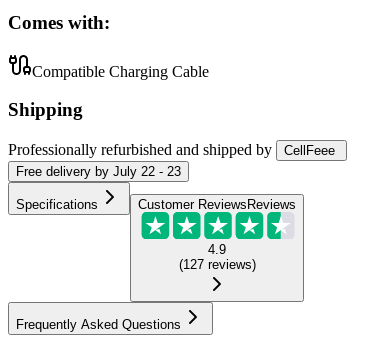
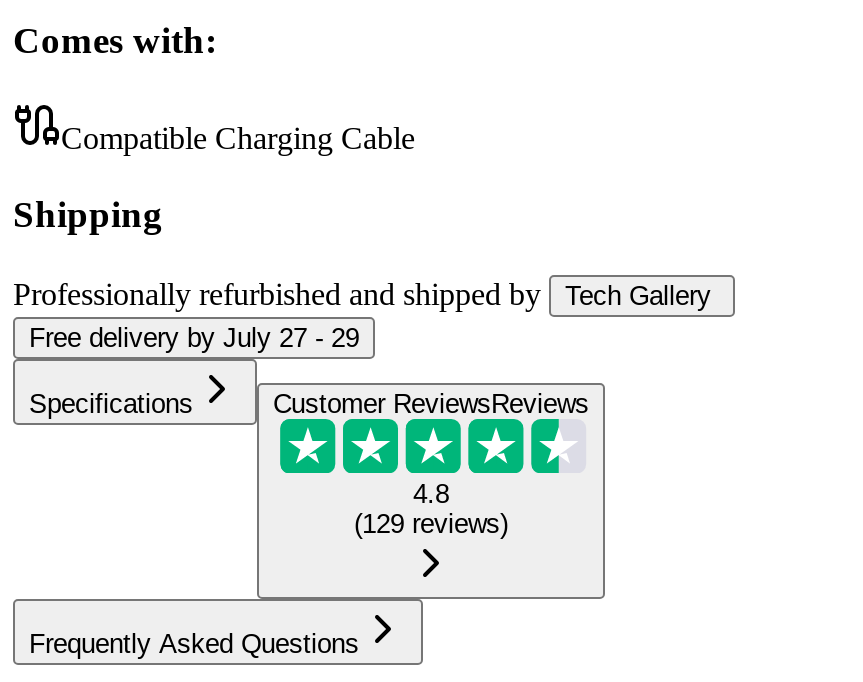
[16,143,335,179] CellFeee | Free delivery by July 22 - 23 -> [29,281,711,353] Tech Gallery | Free delivery by July 27 - 29
[208,242,226,257] 4.9 -> [413,480,449,510] 4.8
[178,257,255,272] (127 reviews) -> [354,510,508,540] (129 reviews)

